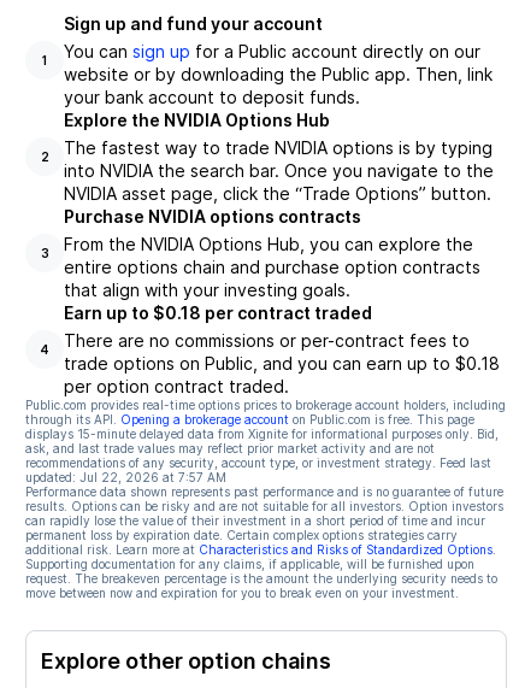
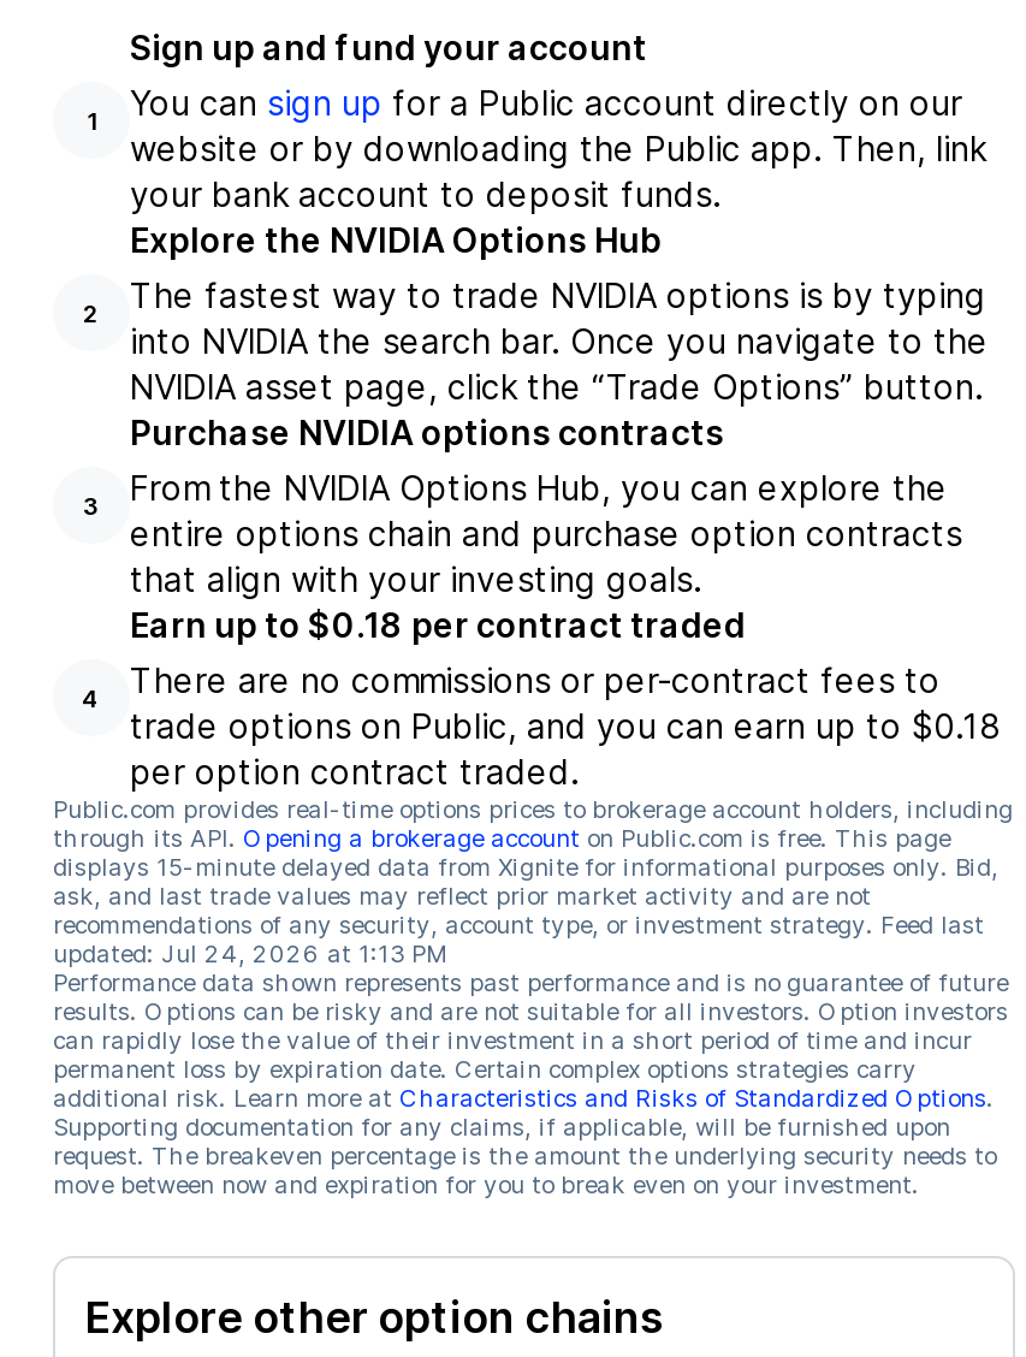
[25,470,226,484] updated: Jul 22, 2026 at 7:57 AM -> [53,938,447,967] updated: Jul 24, 2026 at 1:13 PM

